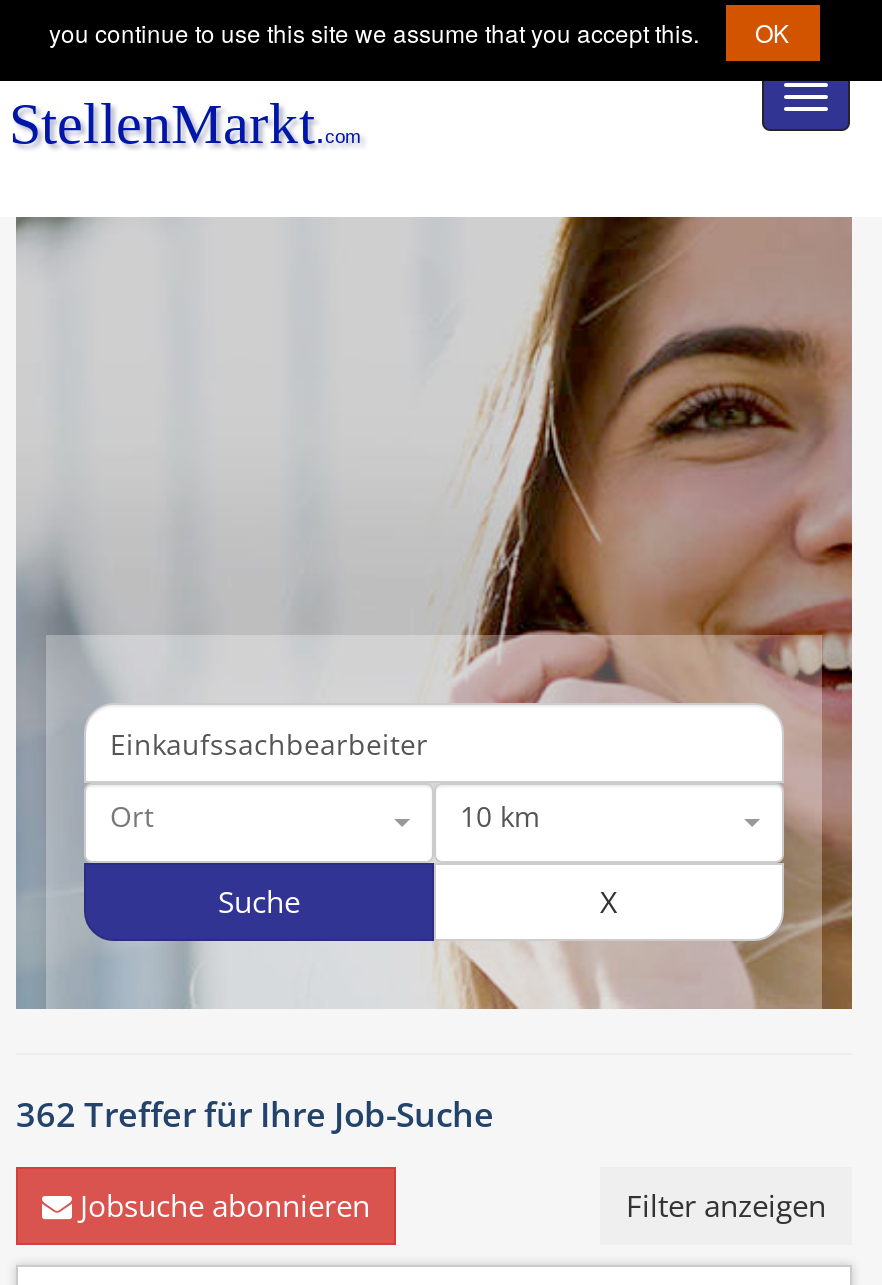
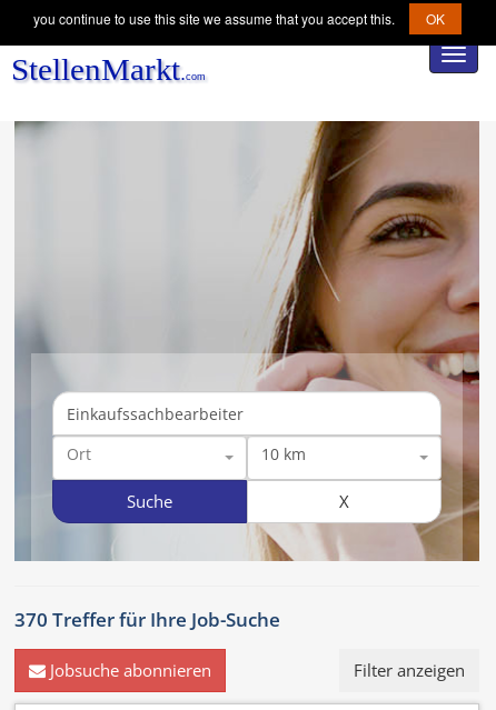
[16,1092,494,1138] 362 Treffer für Ihre Job-Suche -> [14,607,280,633] 370 Treffer für Ihre Job-Suche

